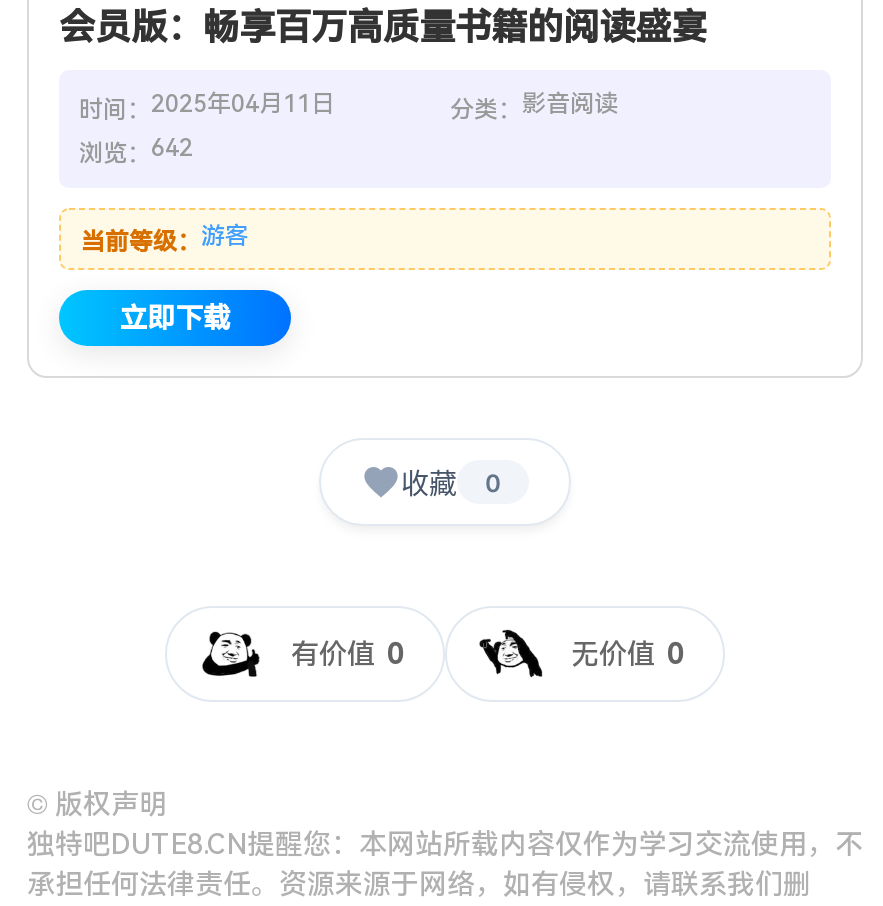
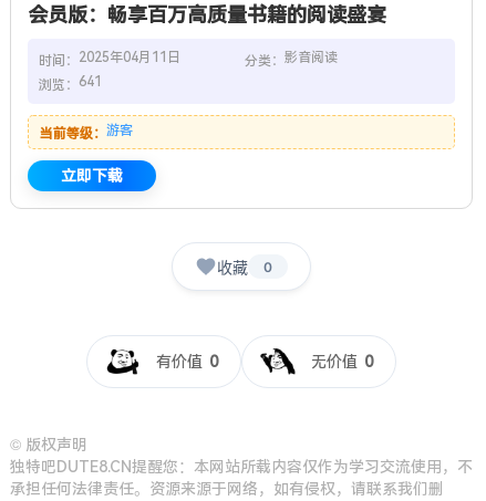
[79,134,193,168] 浏览：642 -> [39,74,102,93] 浏览：641

